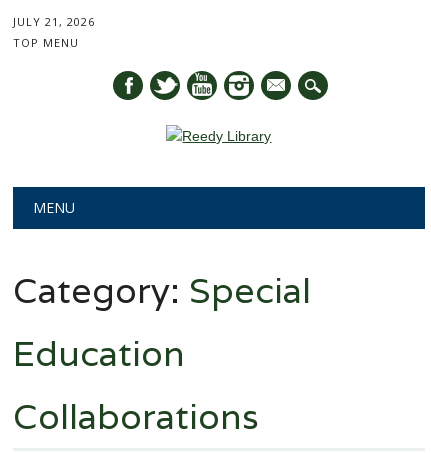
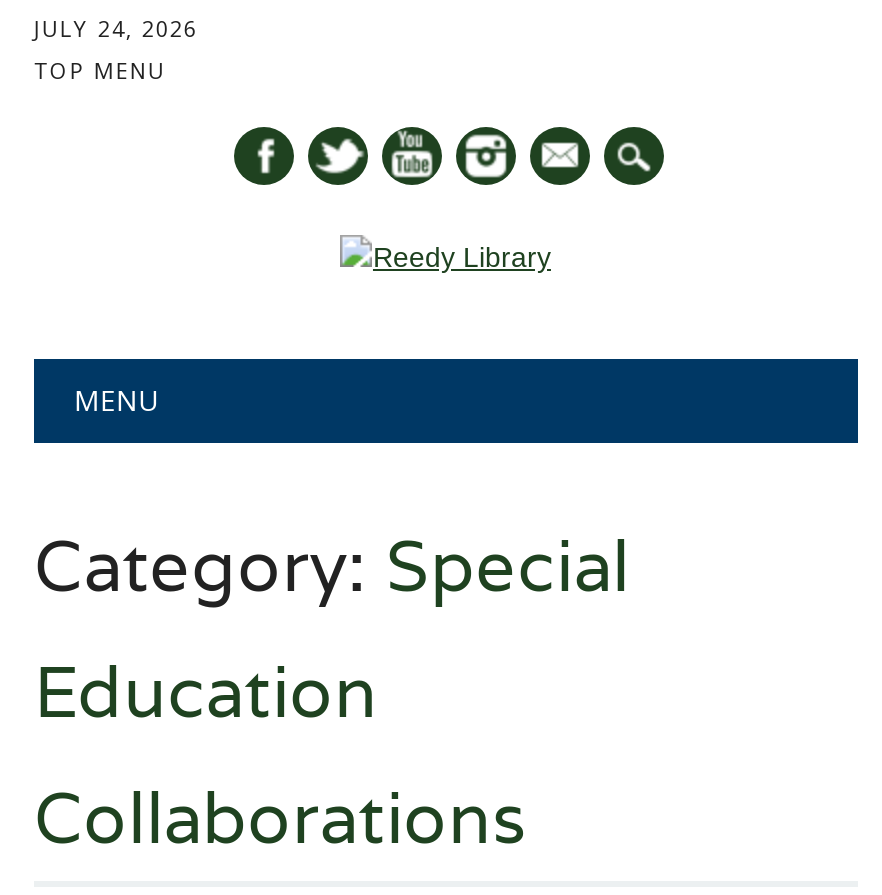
[13,14,95,29] JULY 21, 2026 -> [34,13,198,43] JULY 24, 2026

